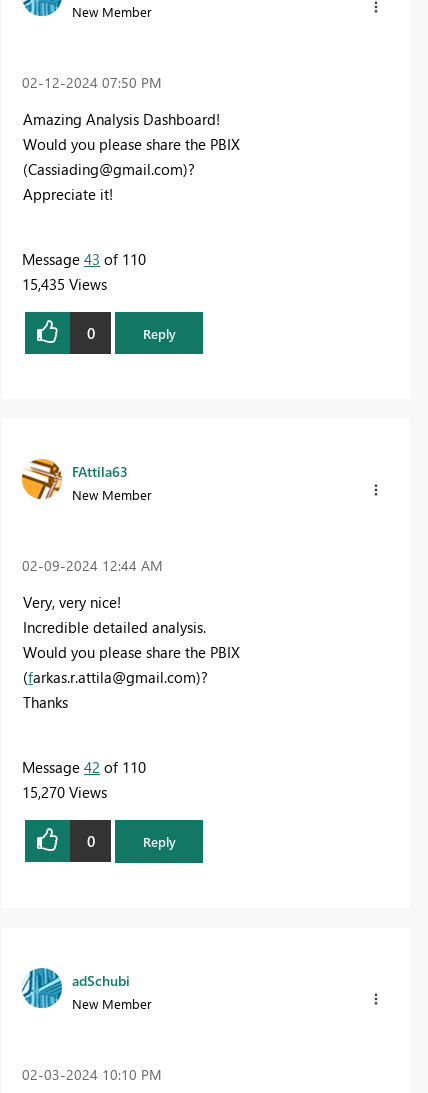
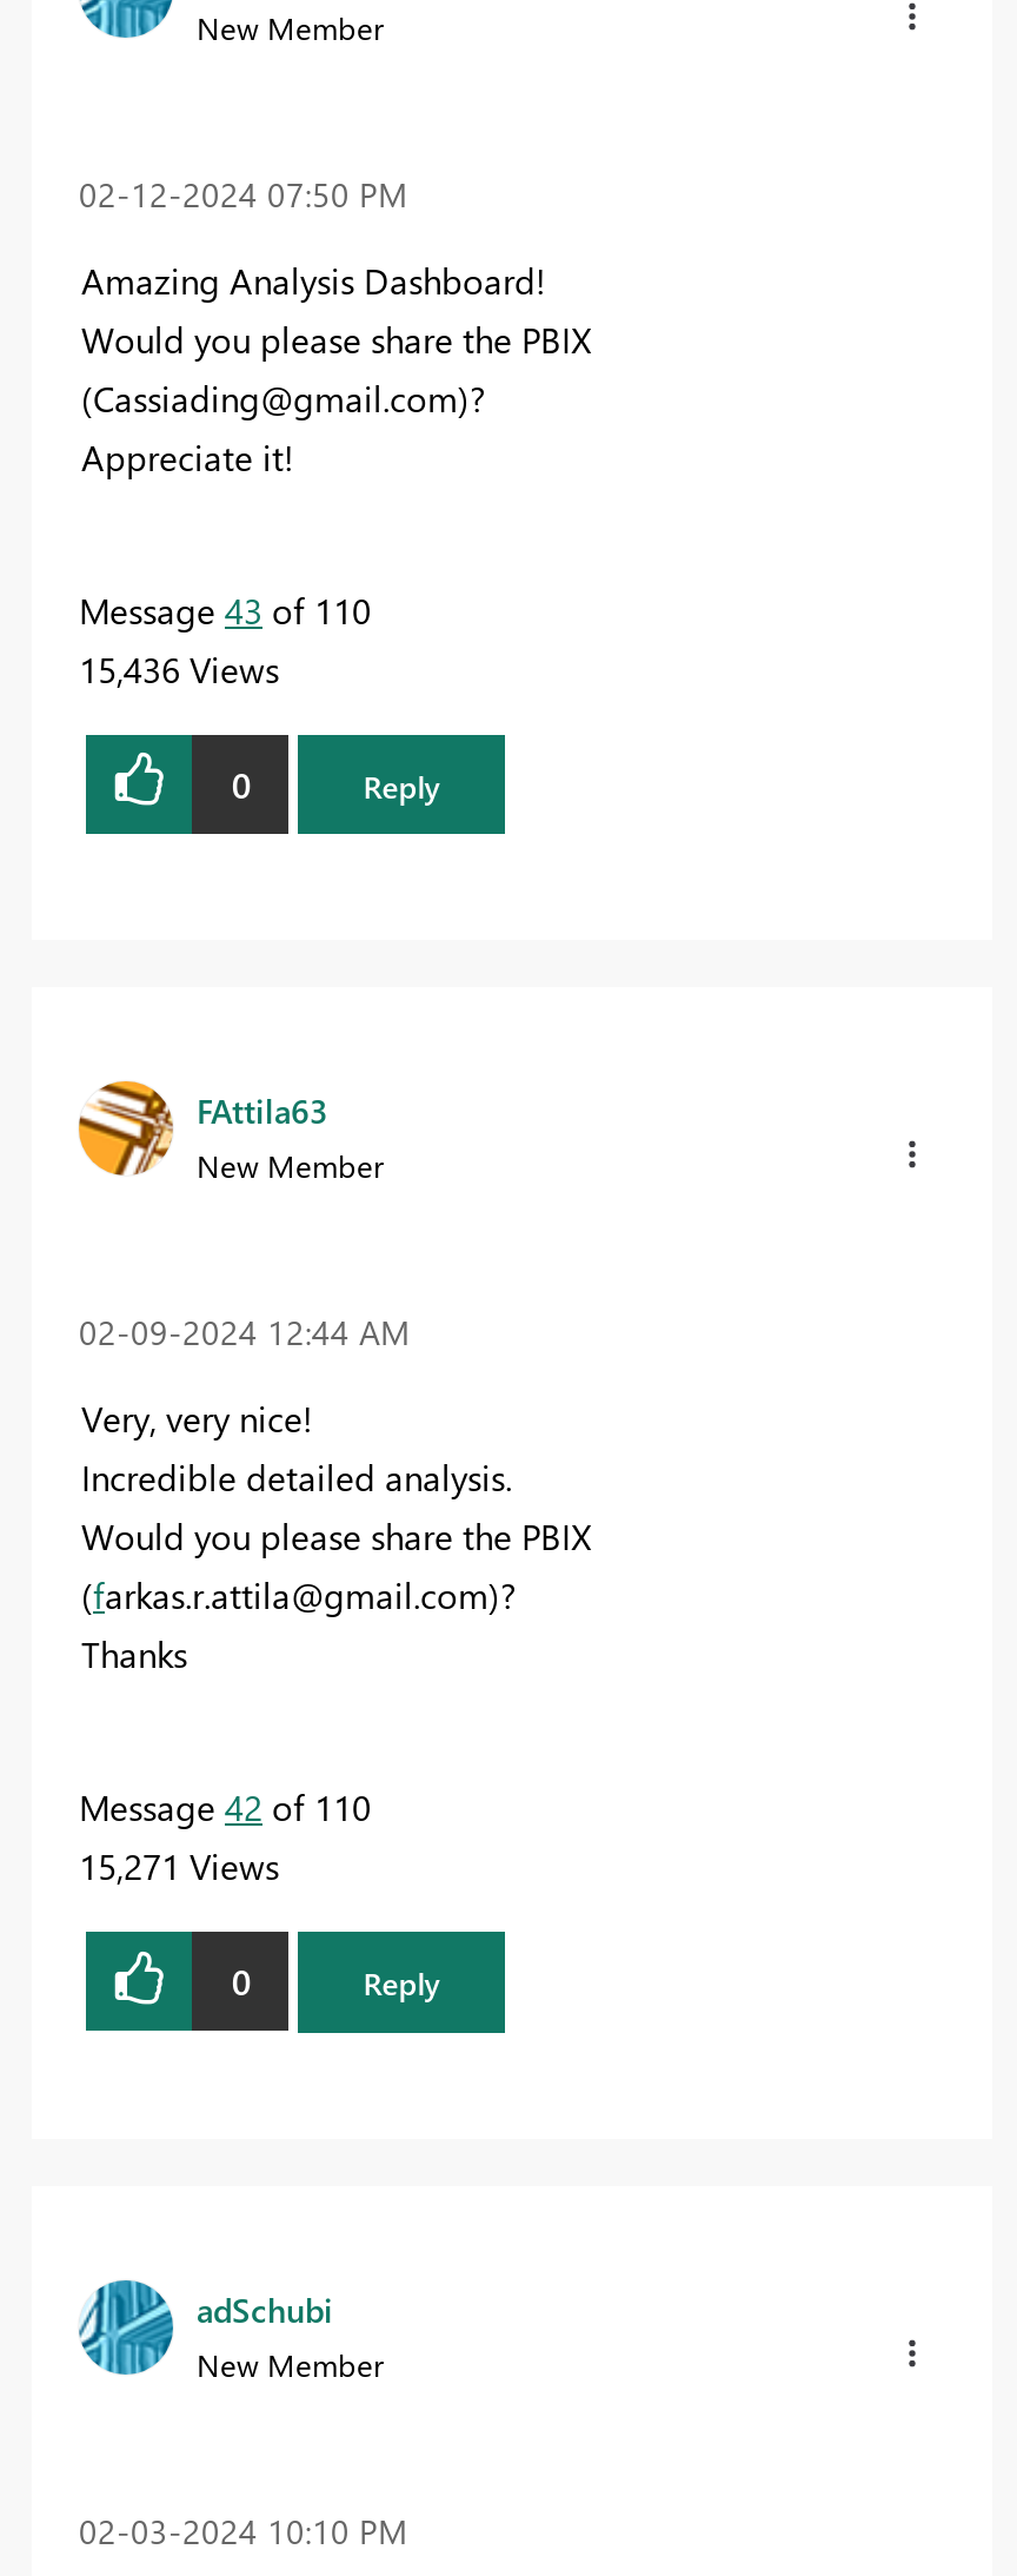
[22,274,107,294] 15,435 Views -> [79,645,279,693] 15,436 Views
[22,782,107,802] 15,270 Views -> [79,1843,279,1890] 15,271 Views

